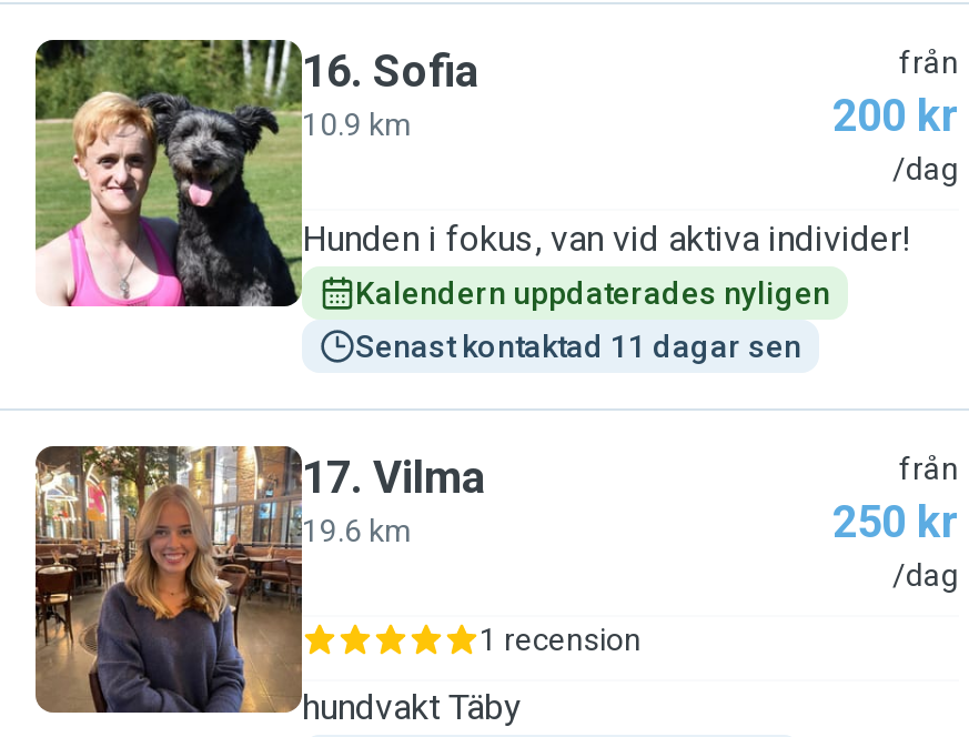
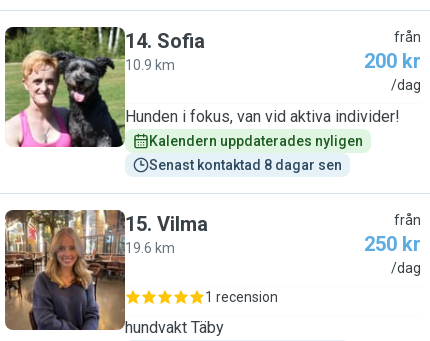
[302,44,480,98] 16. Sofia -> [125,29,205,53] 14. Sofia
[355,329,801,364] Senast kontaktad 11 dagar sen -> [149,157,342,173] Senast kontaktad 8 dagar sen
[302,451,486,504] 17. Vilma -> [125,212,208,236] 15. Vilma

